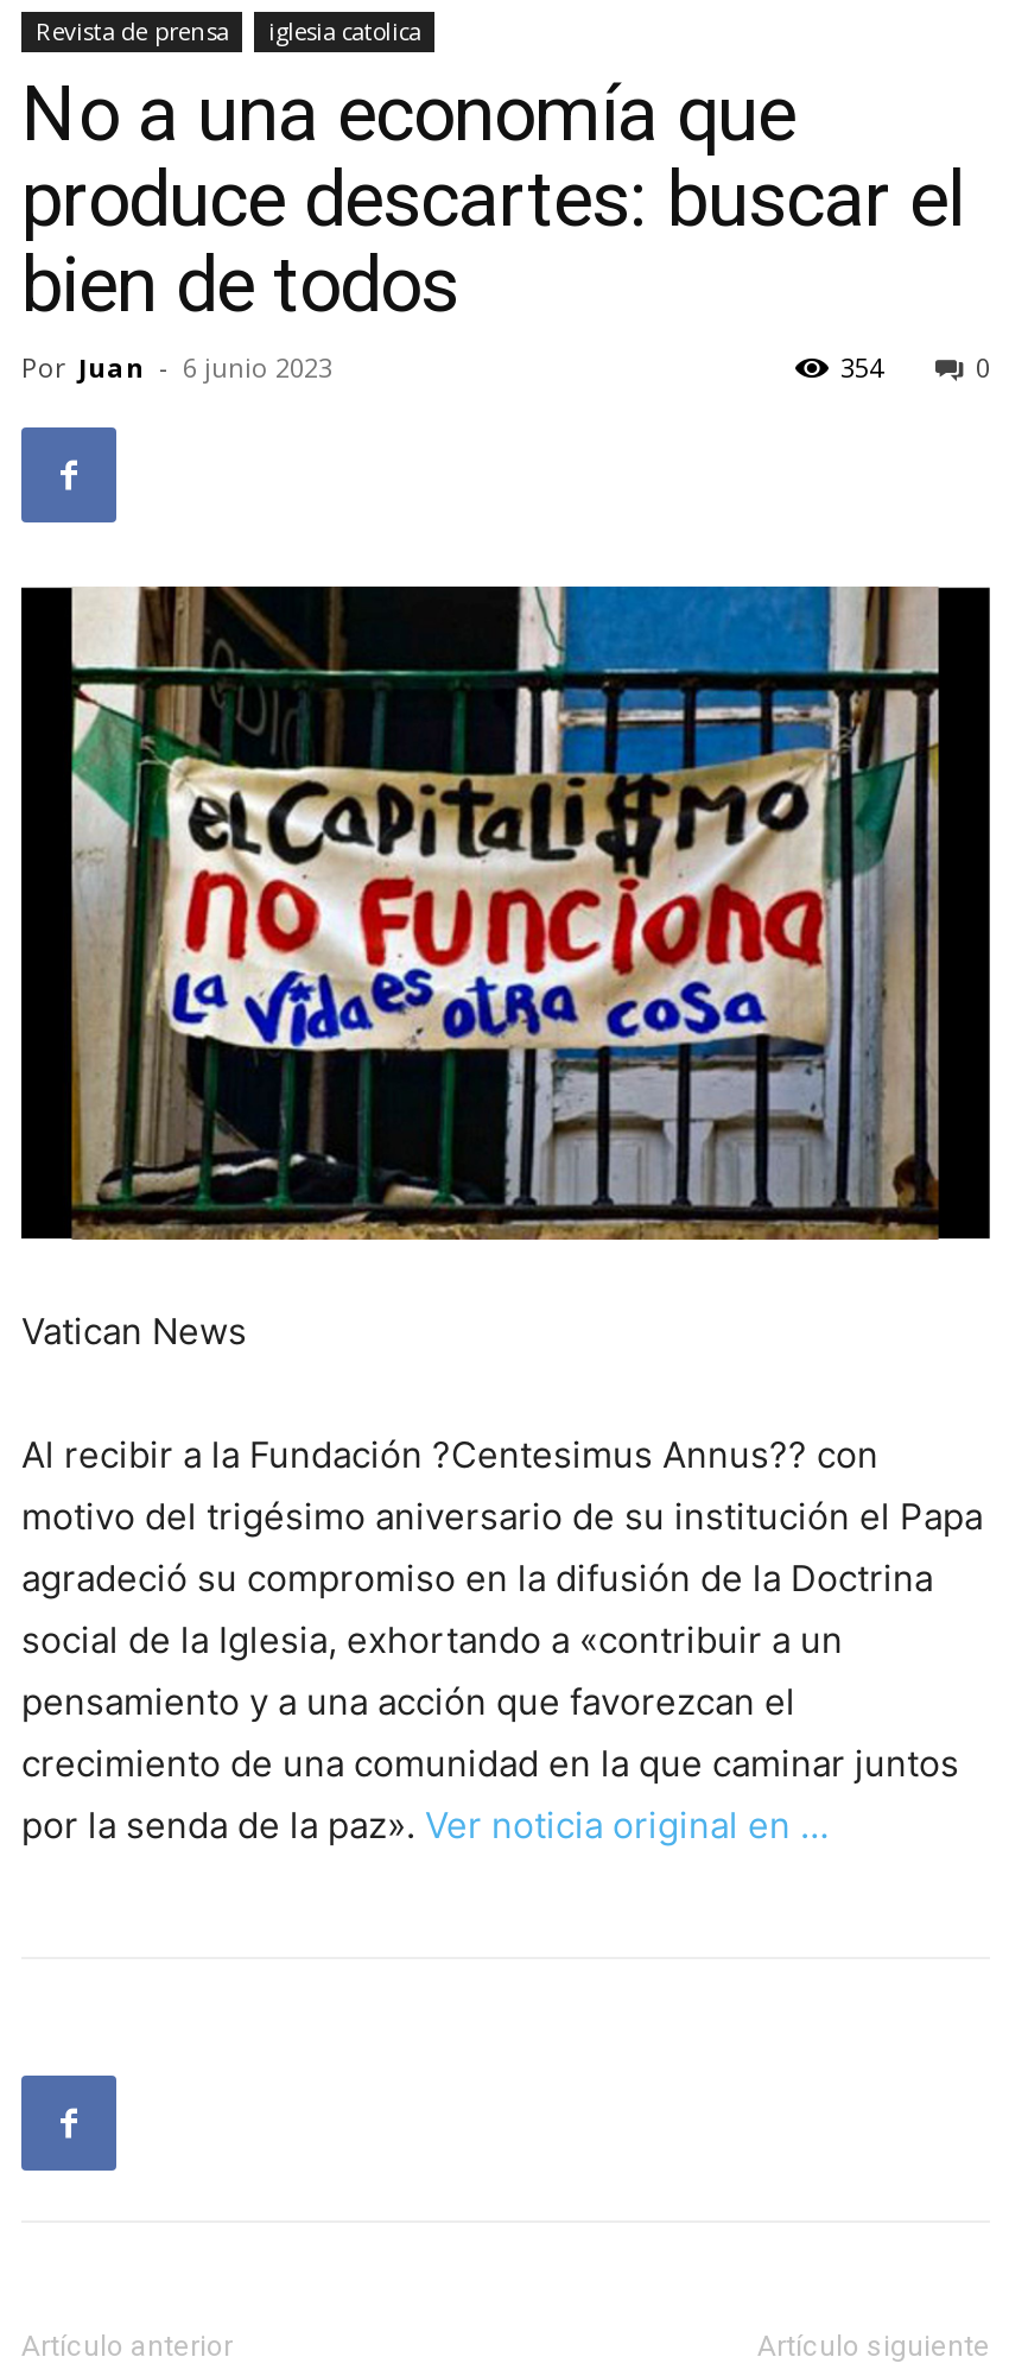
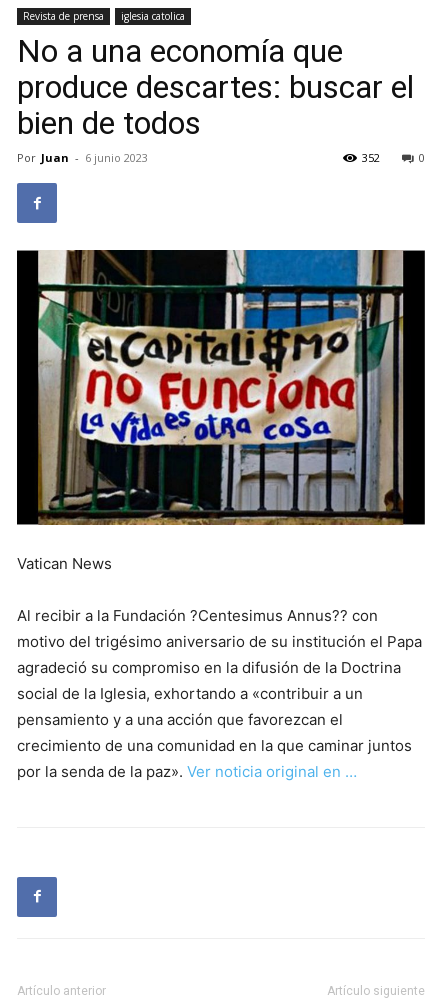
[840,350,883,386] 354 -> [362,150,380,165] 352

